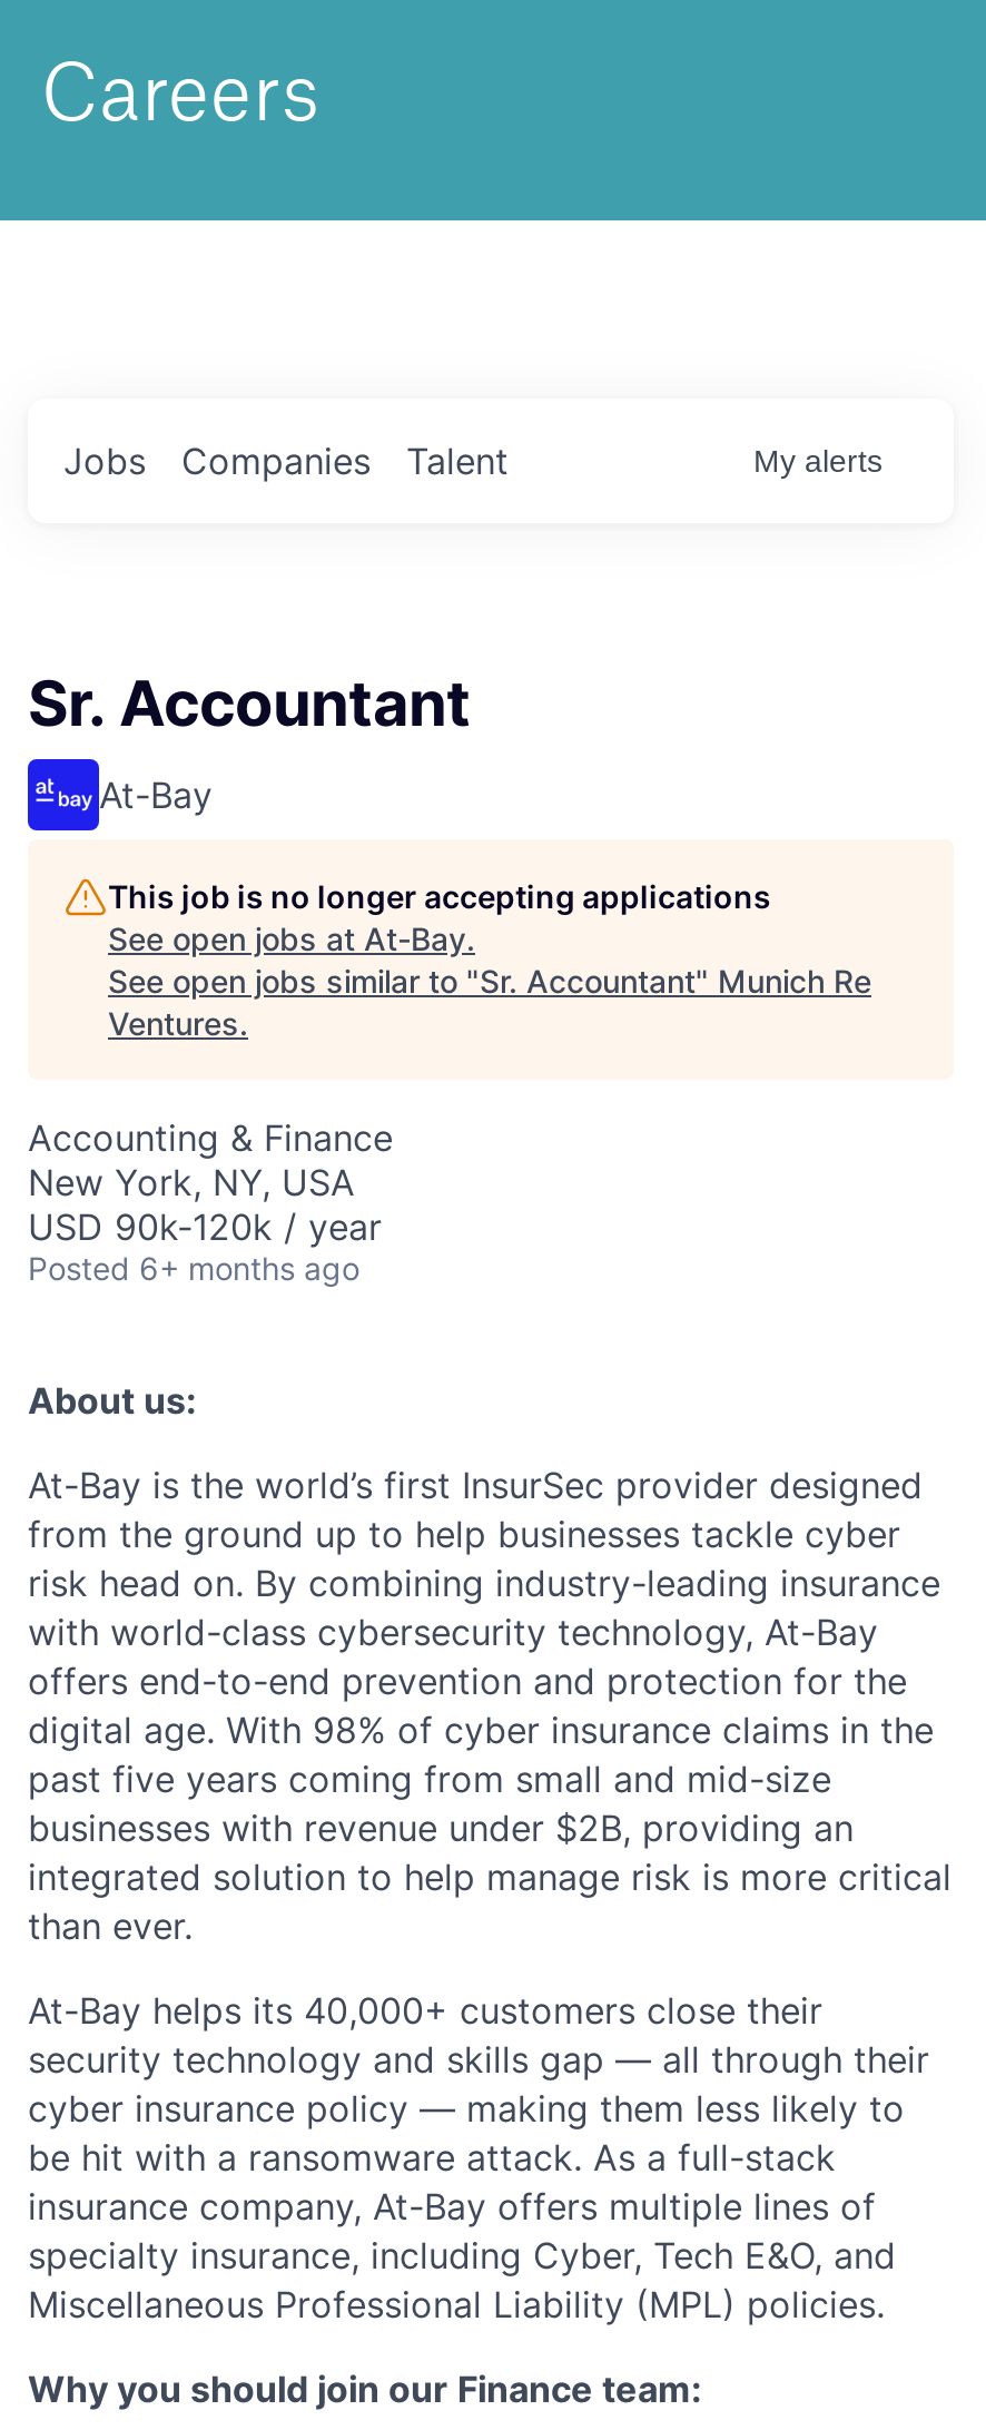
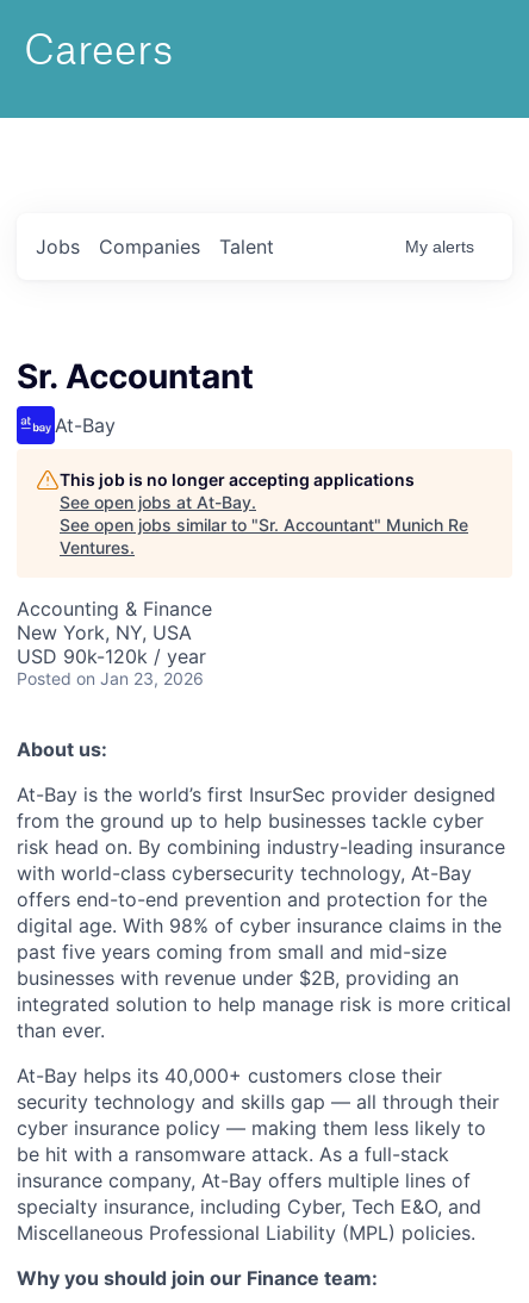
[28,1249,359,1287] Posted 6+ months ago -> [17,668,204,688] Posted on Jan 23, 2026

